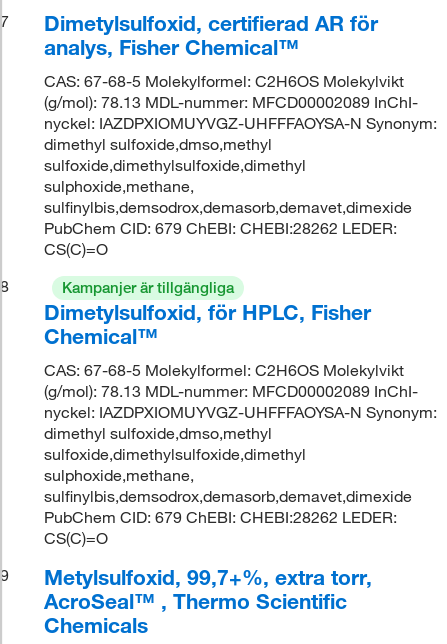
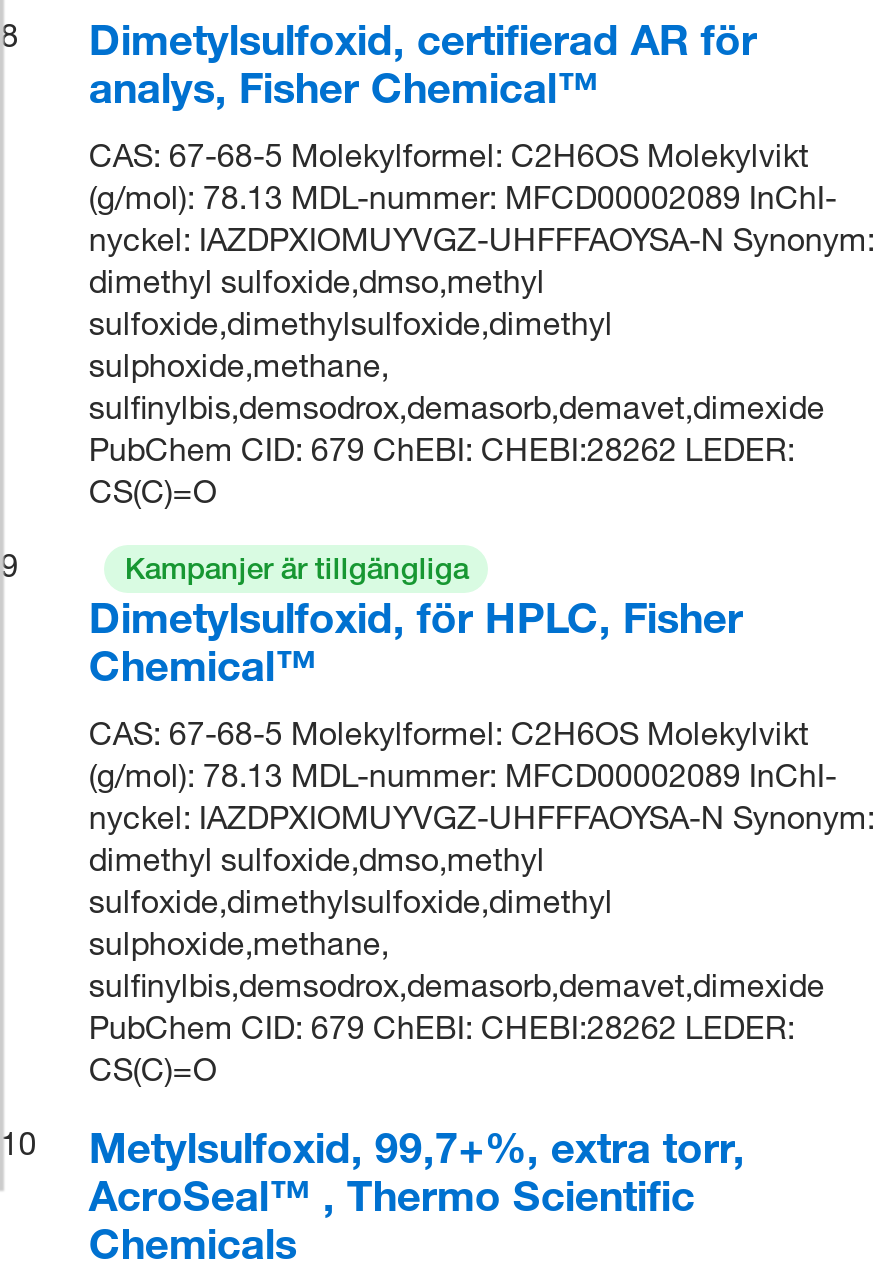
[0,10,378,36] 7 Dimetylsulfoxid, certifierad AR för -> [0,12,757,64] 8 Dimetylsulfoxid, certifierad AR för
[0,276,9,296] 8 -> [0,544,18,584] 9
[0,564,372,590] 9 Metylsulfoxid, 99,7+%, extra torr, -> [0,1120,745,1172] 10 Metylsulfoxid, 99,7+%, extra torr,

